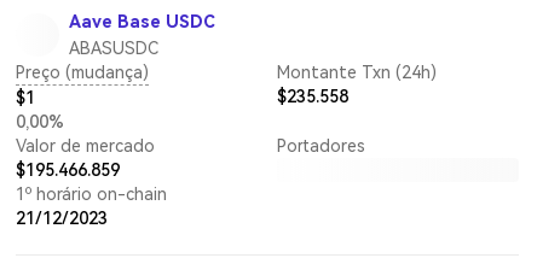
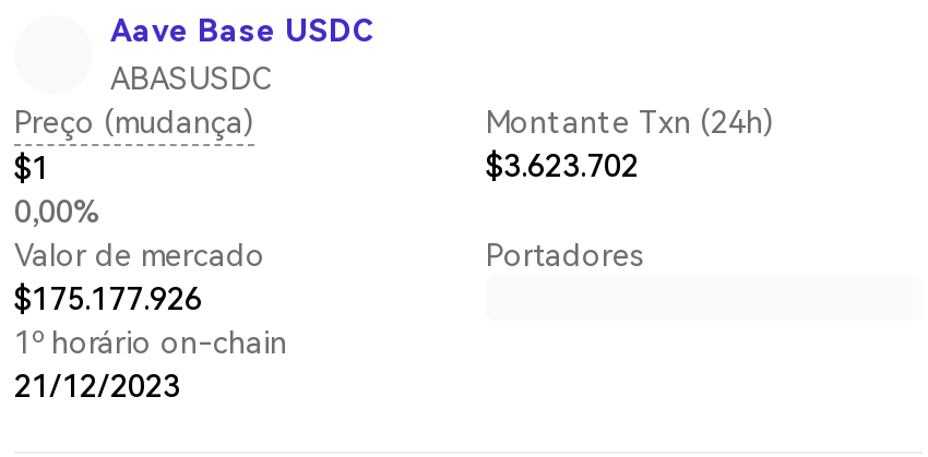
[277,87,348,106] $235.558 -> [486,148,639,183] $3.623.702
[16,160,120,180] $195.466.859 -> [14,281,202,316] $175.177.926

